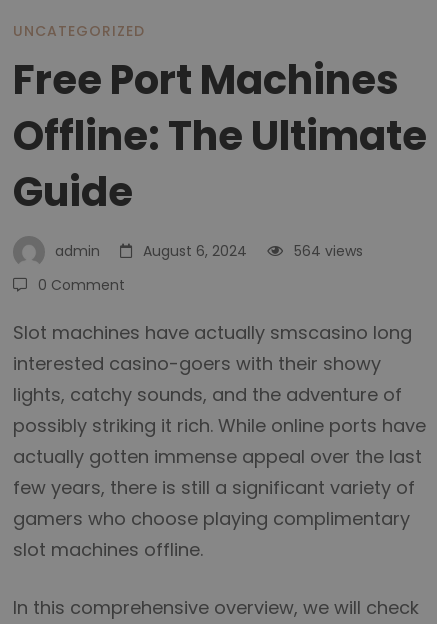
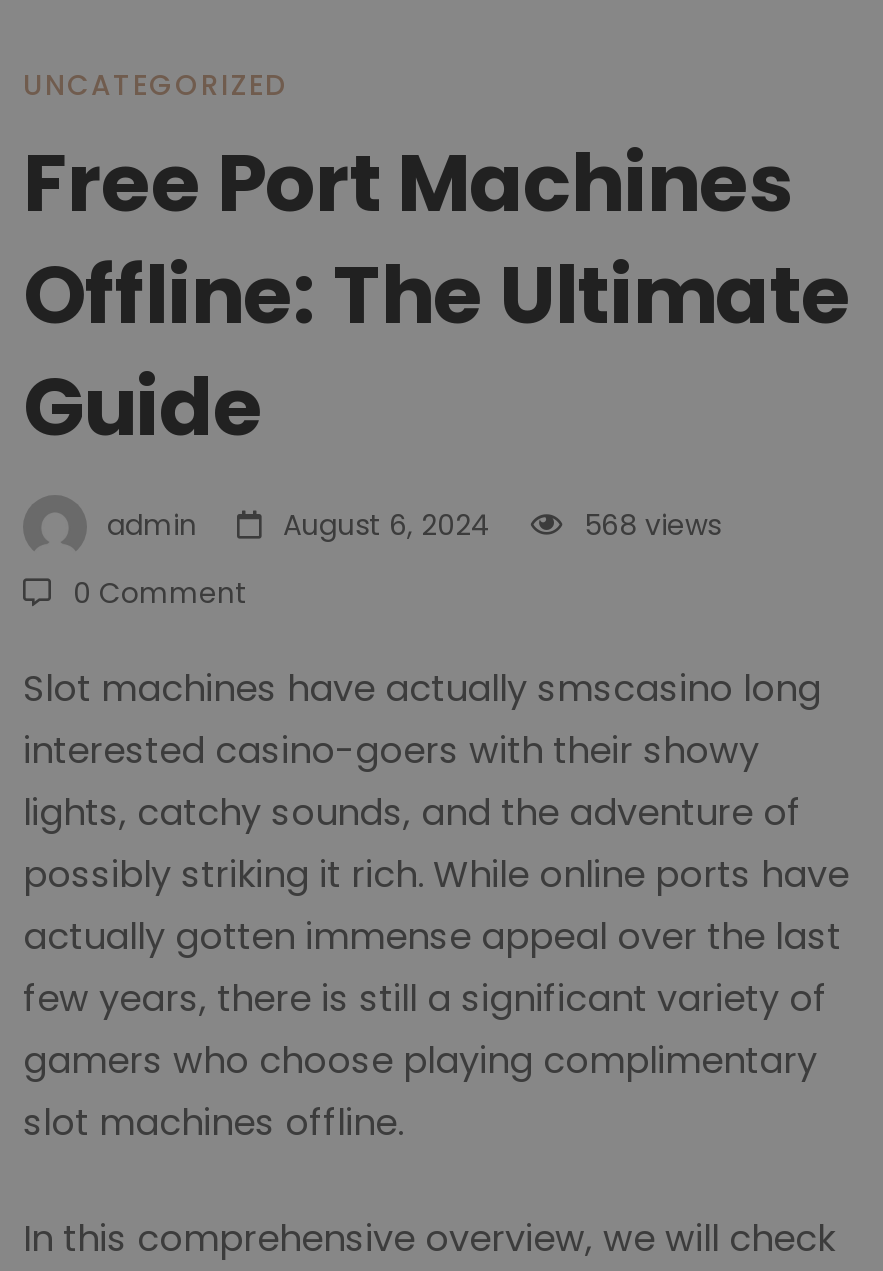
[290,241,363,261] 564 views -> [577,505,721,545] 568 views

